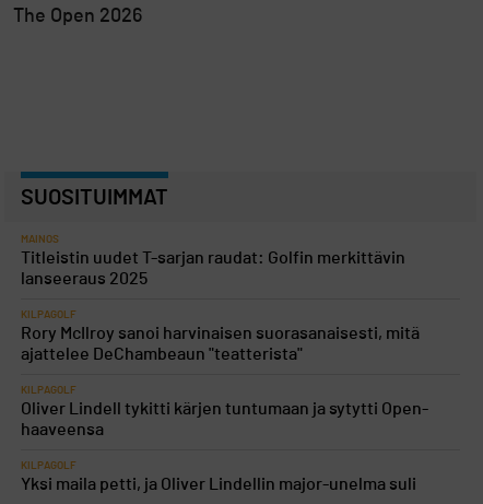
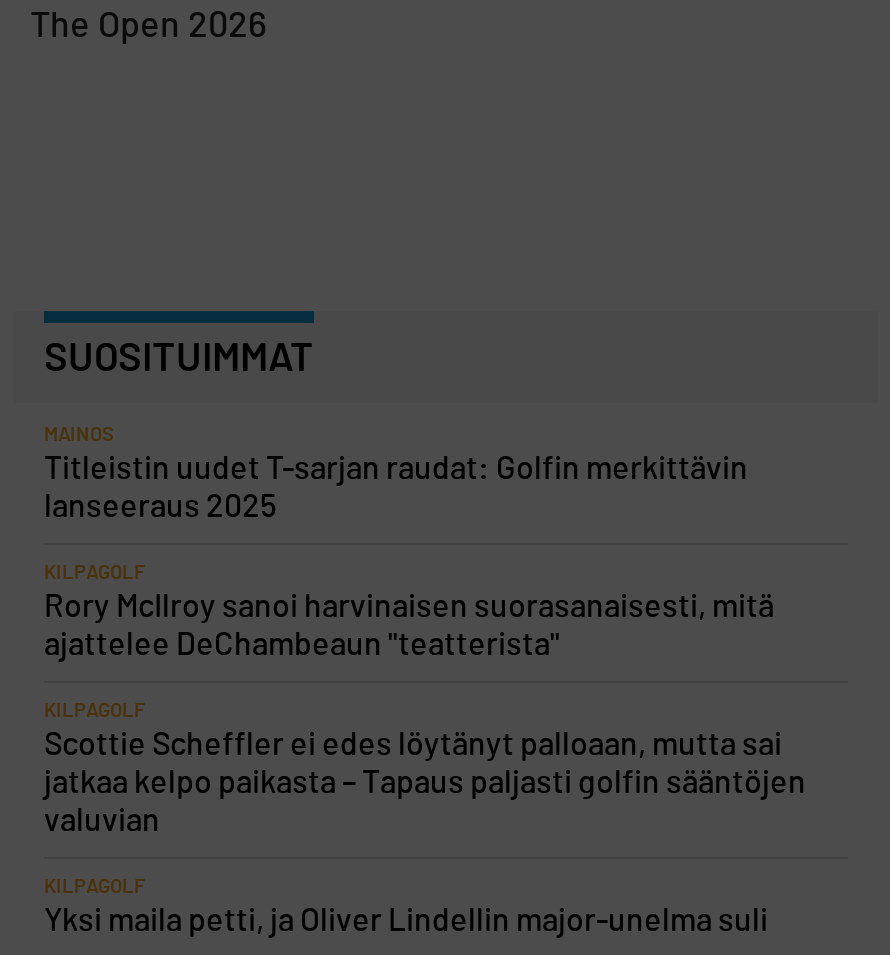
[21,400,428,438] Oliver Lindell tykitti kärjen tuntumaan ja sytytti Open- | haaveensa -> [44,728,806,836] Scottie Scheffler ei edes löytänyt palloaan, mutta sai | jatkaa kelpo paikasta – Tapaus paljasti golfin sääntöjen | valuvian

